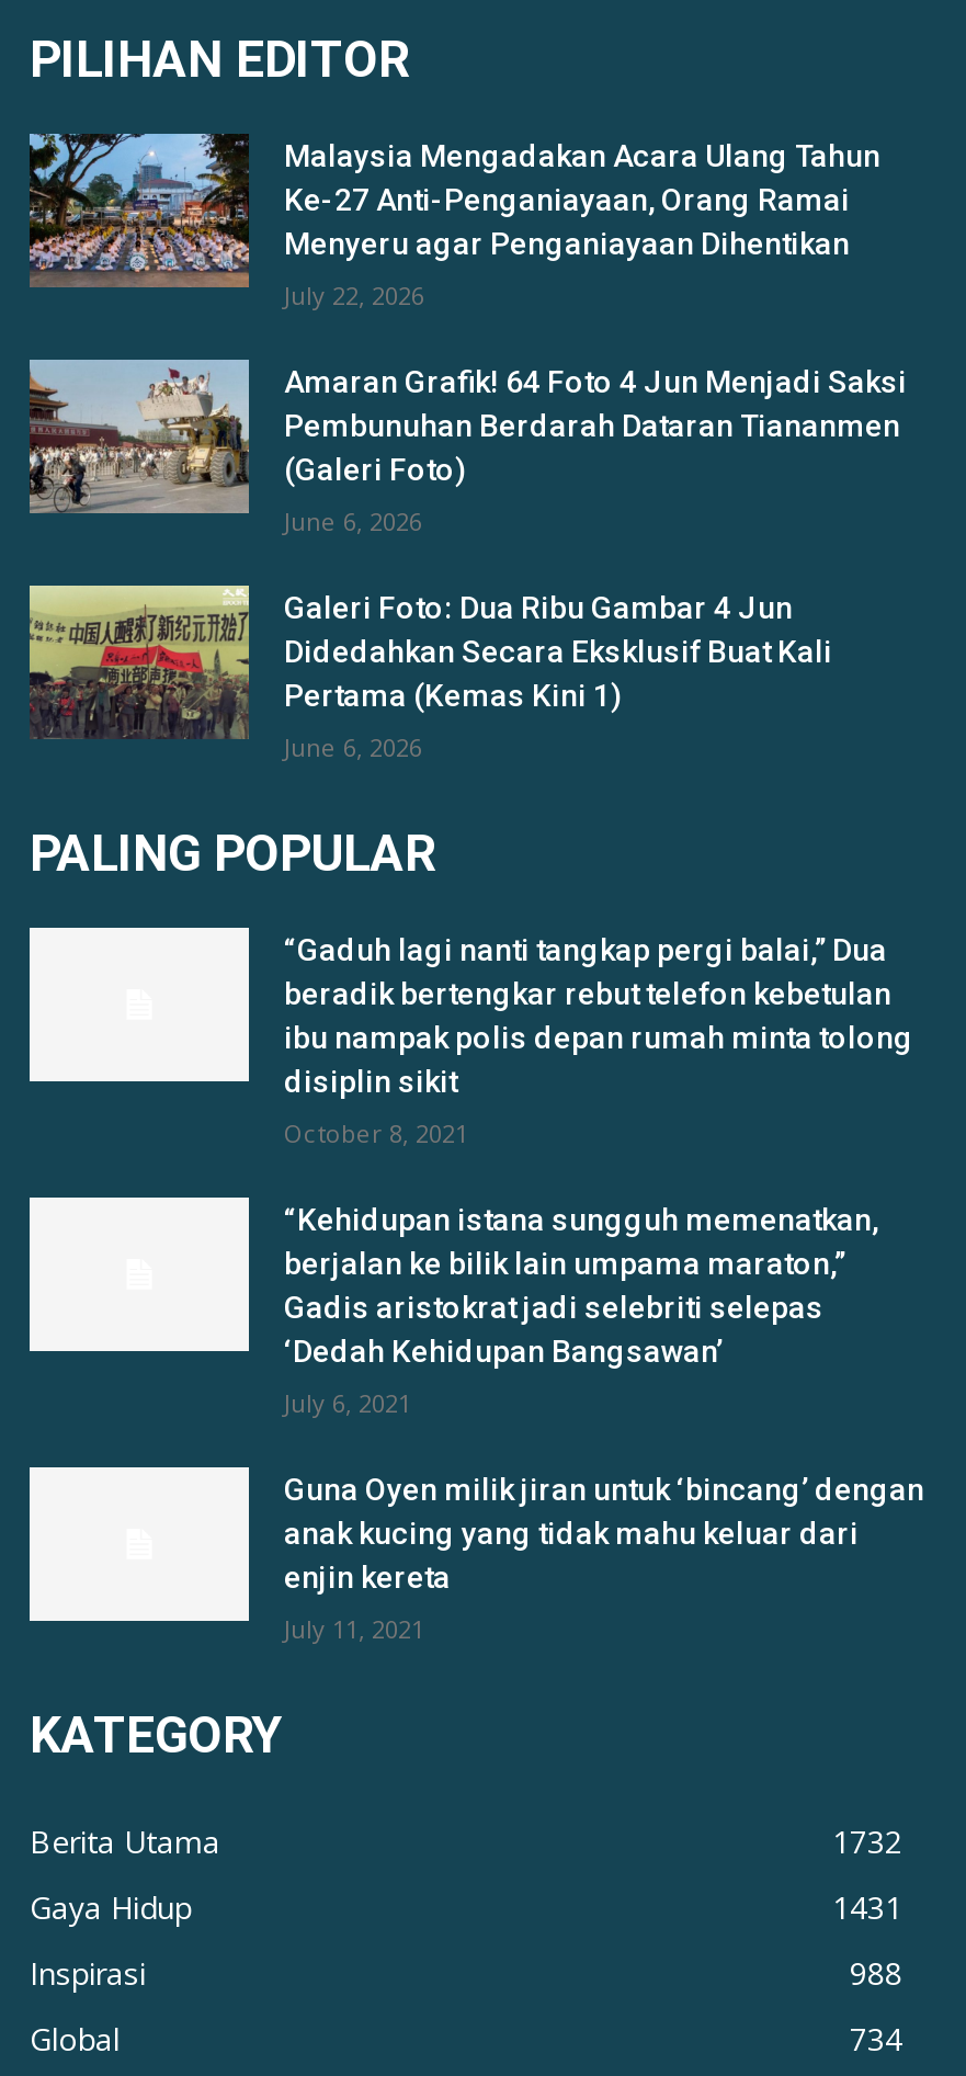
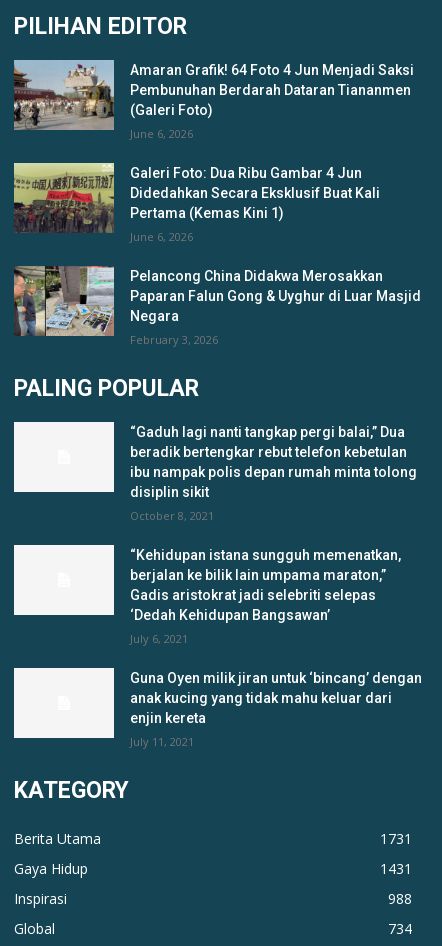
[27,134,880,311] [image] | Malaysia Mengadakan Acara Ulang Tahun | Ke-27 Anti-Penganiayaan, Orang Ramai | Menyeru agar Penganiayaan Dihentikan | July 22, 2026 -> none
moved [25,364,907,763] -> [12,62,414,244]: [image] | Amaran Grafik! 64 Foto 4 Jun Menjadi Saksi | Pembunuhan Berdarah Dataran Tiananmen | ... | Pertama (Kemas Kini 1) | June 6, 2026
none -> [14,265,421,347] [image] | Pelancong China Didakwa Merosakkan | Paparan Falun Gong & Uyghur di Luar Masjid | Negara | February 3, 2026
[832,1820,902,1862] 1732 -> [380,829,412,848] 1731

